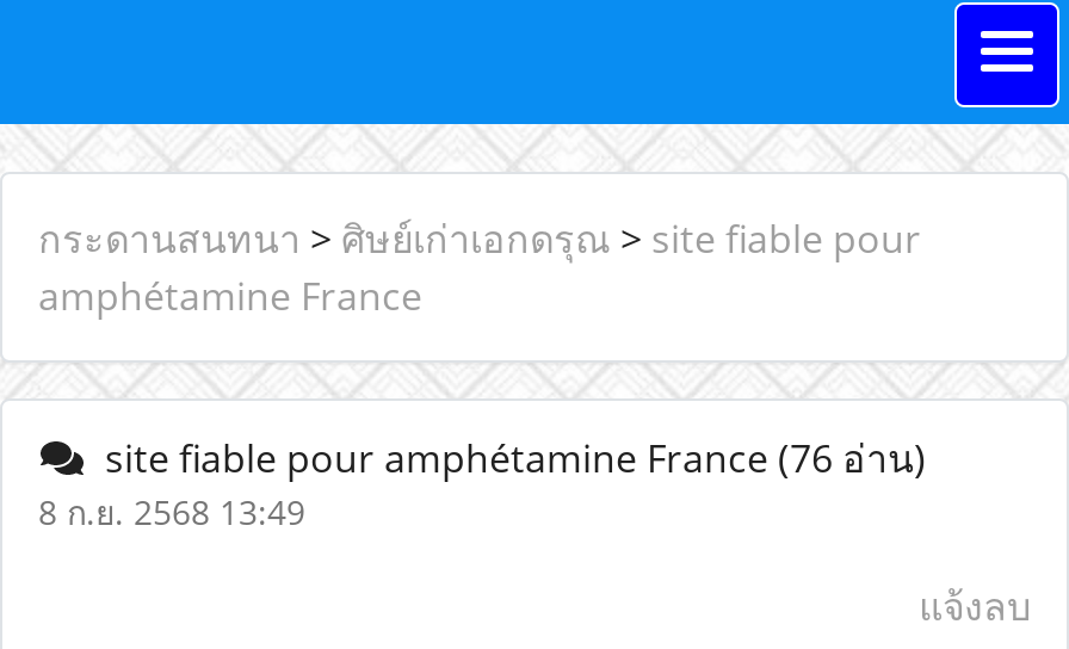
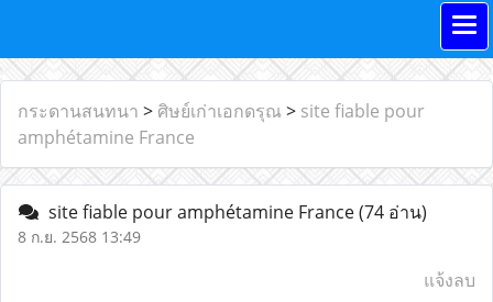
[86,432,926,484] site fiable pour amphétamine France (76 อ่าน) -> [40,200,427,224] site fiable pour amphétamine France (74 อ่าน)

